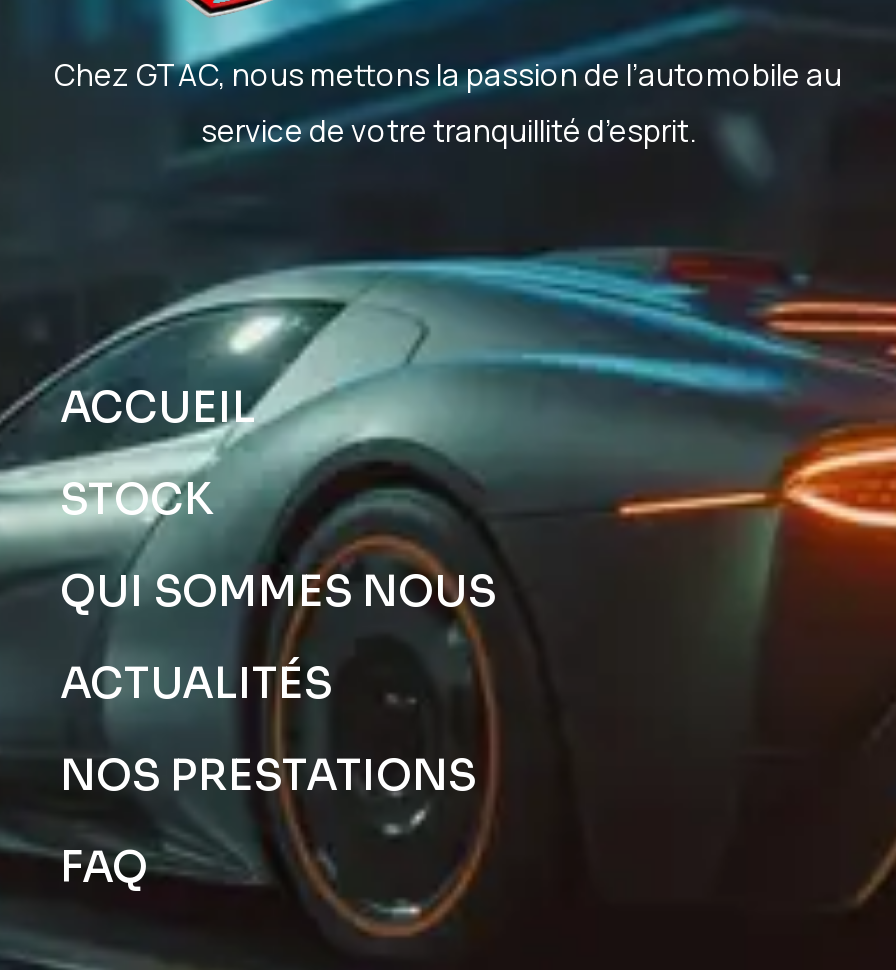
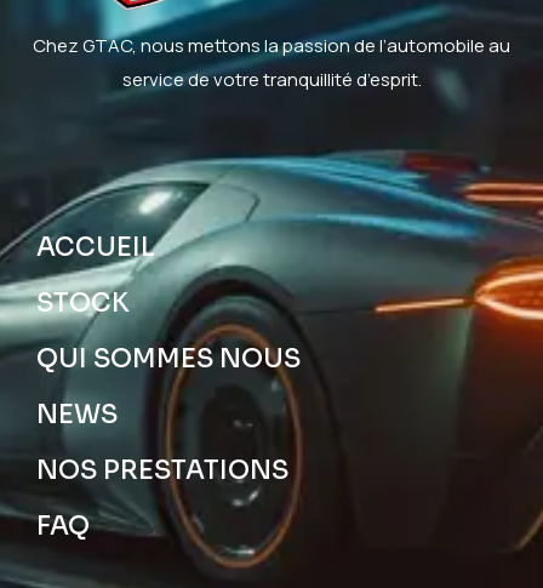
[60,658,332,710] ACTUALITÉS -> [36,399,118,431] NEWS

